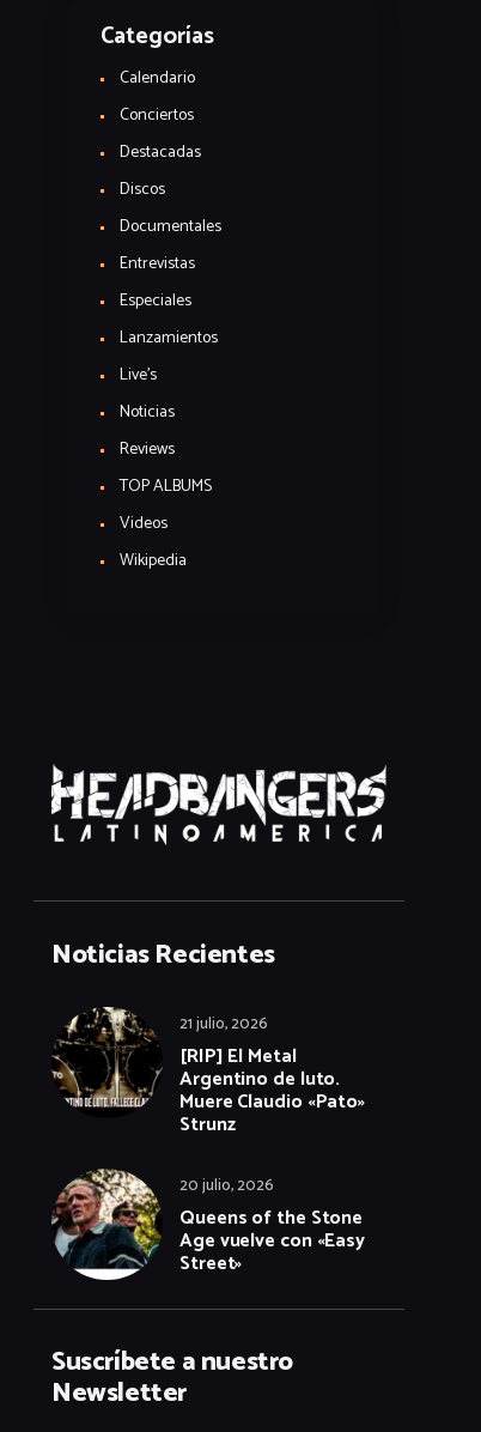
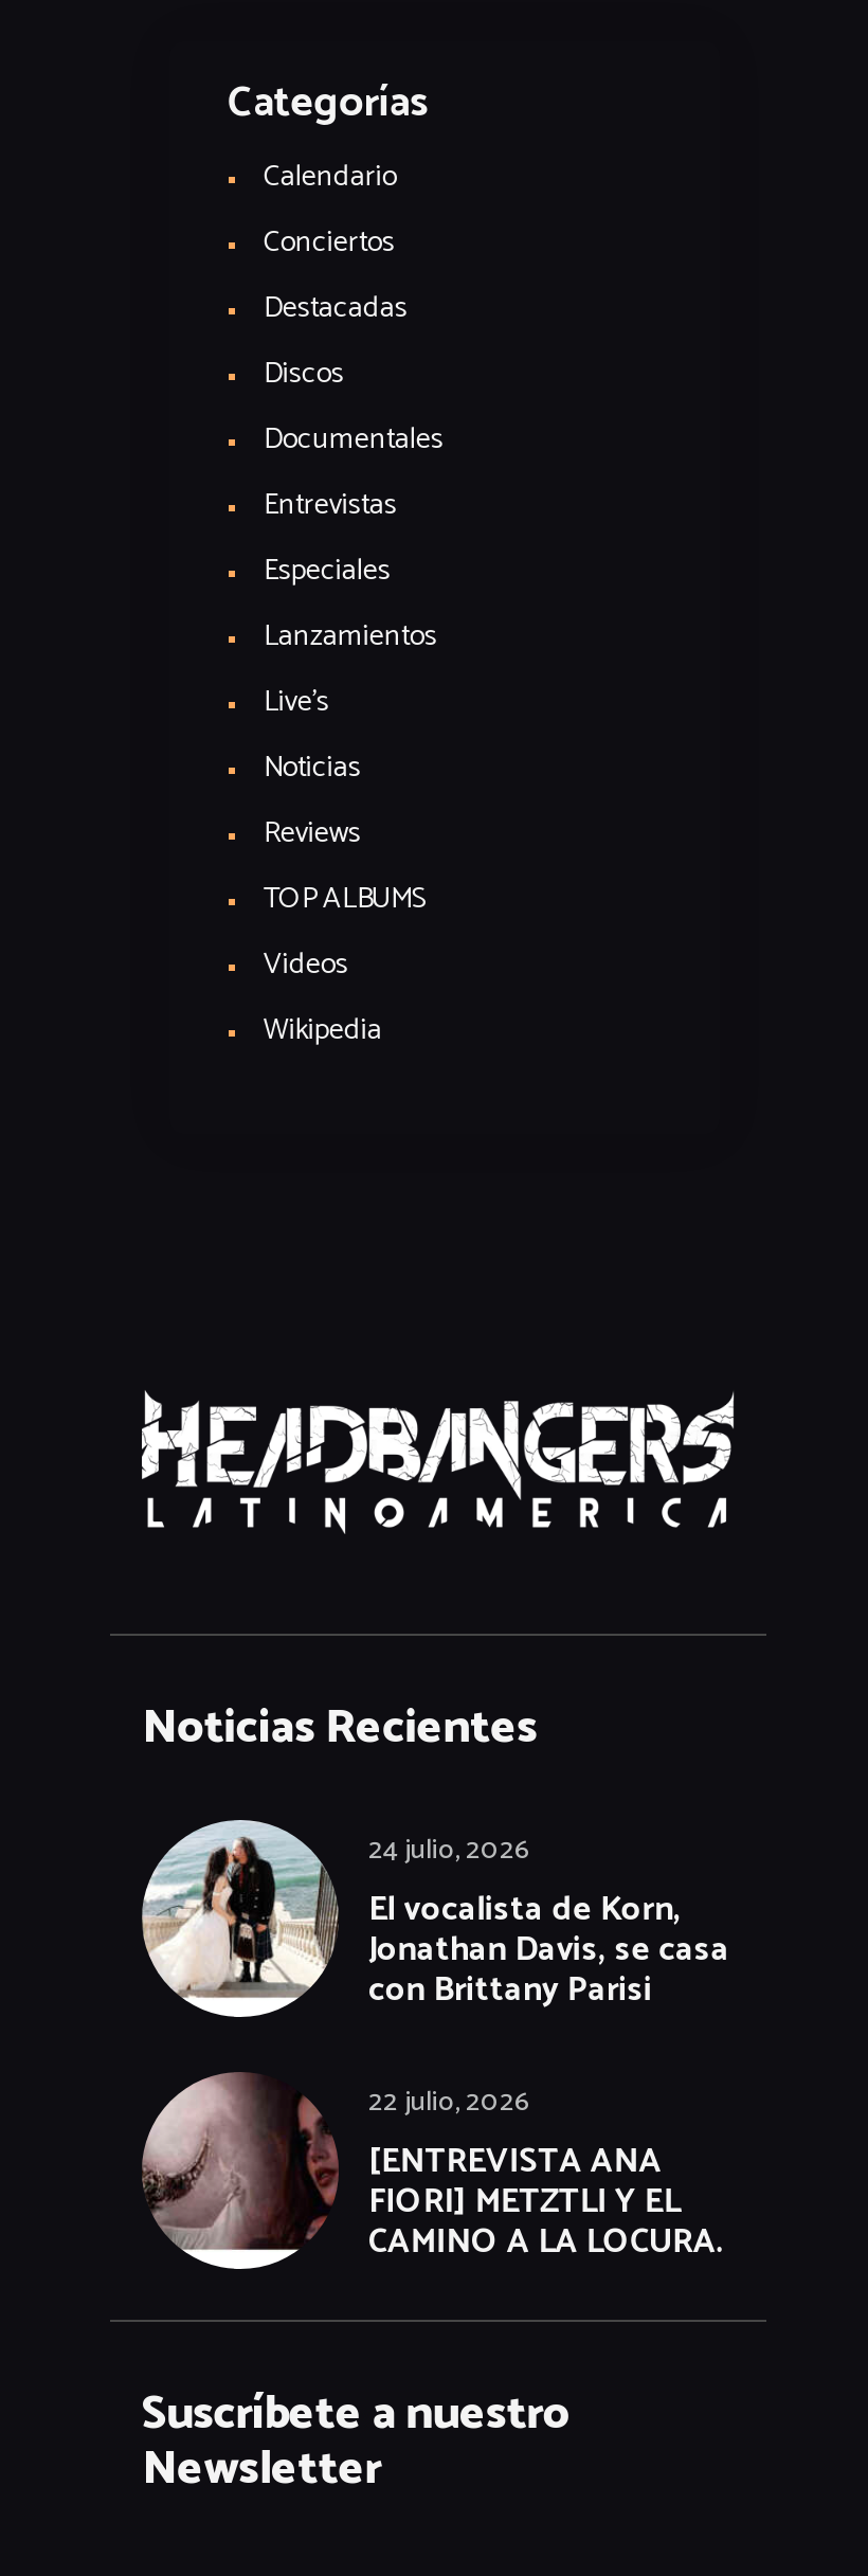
[53,1006,365,1141] [image] | 21 julio, 2026 | [RIP] El Metal | Argentino de luto. | Muere Claudio «Pato» | Strunz -> [140,1818,730,2019] [image] | 24 julio, 2026 | El vocalista de Korn, | Jonathan Davis, se casa | con Brittany Parisi
[54,1170,365,1280] [image] | 20 julio, 2026 | Queens of the Stone | Age vuelve con «Easy | Street» -> [142,2072,724,2270] [image] | 22 julio, 2026 | [ENTREVISTA ANA | FIORI] METZTLI Y EL | CAMINO A LA LOCURA.

